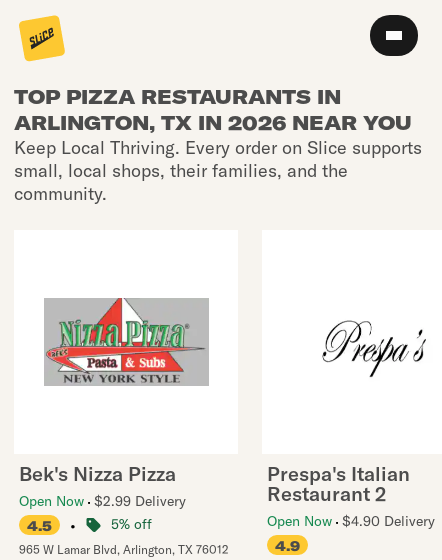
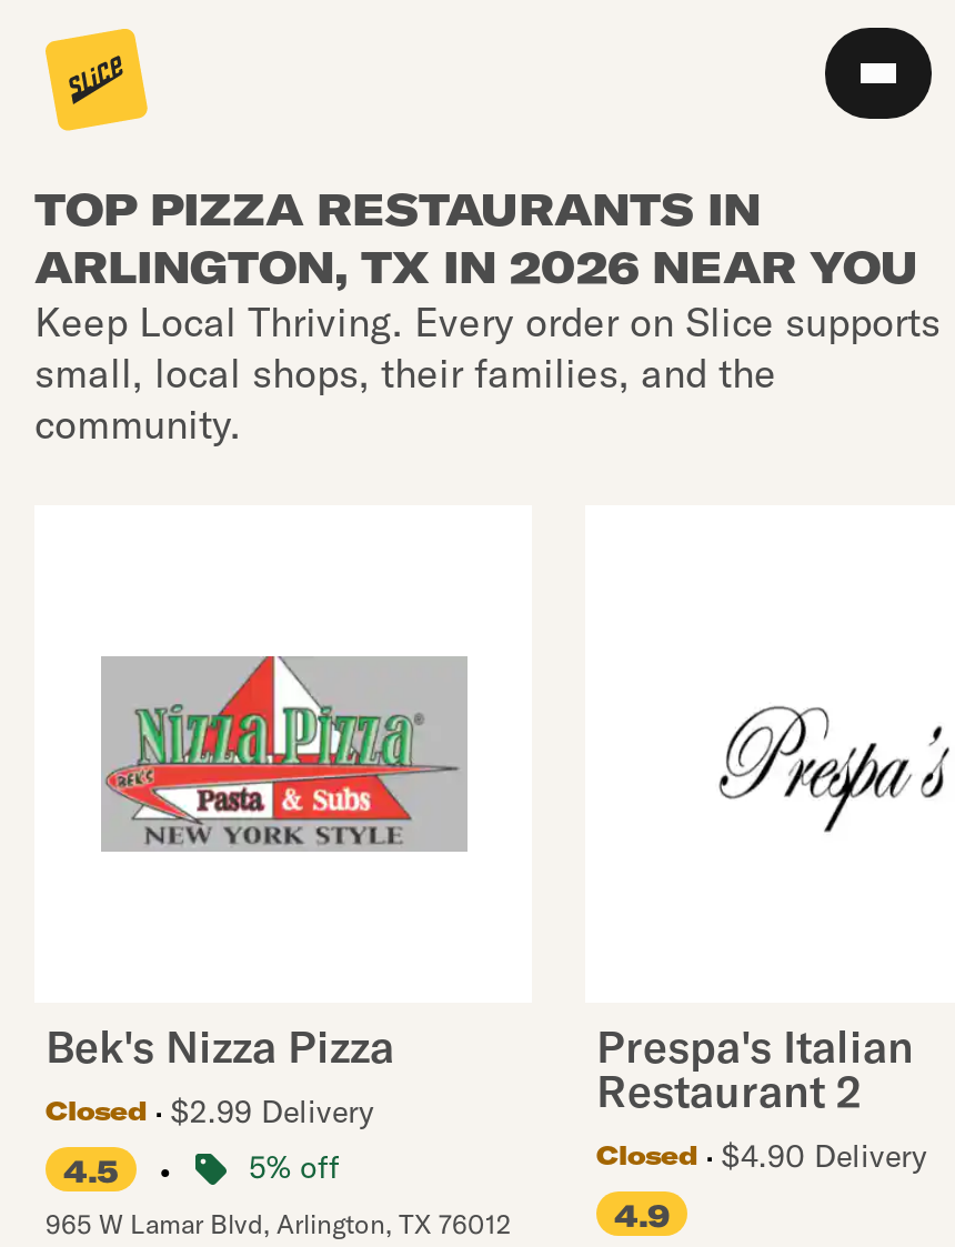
[19,492,186,510] Open Now $2.99 Delivery -> [46,1092,374,1132] Closed | $2.99 Delivery
[267,512,435,530] Open Now $4.90 Delivery -> [596,1136,927,1176] Closed | $4.90 Delivery

